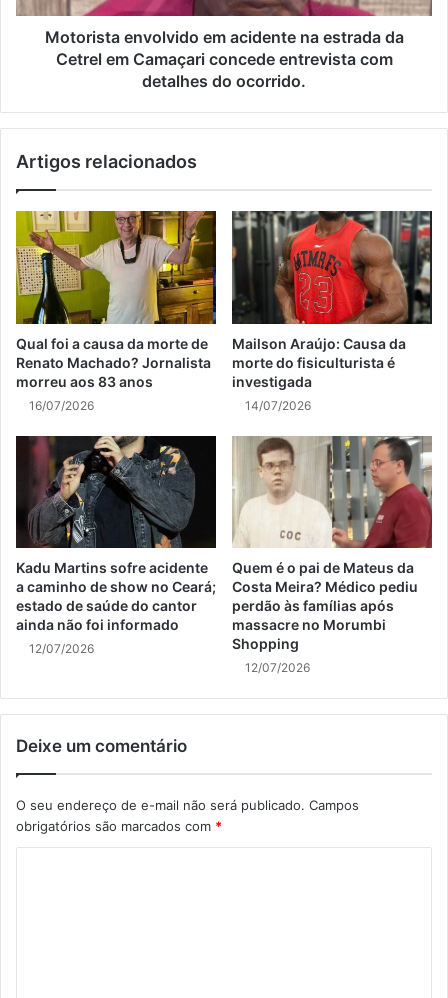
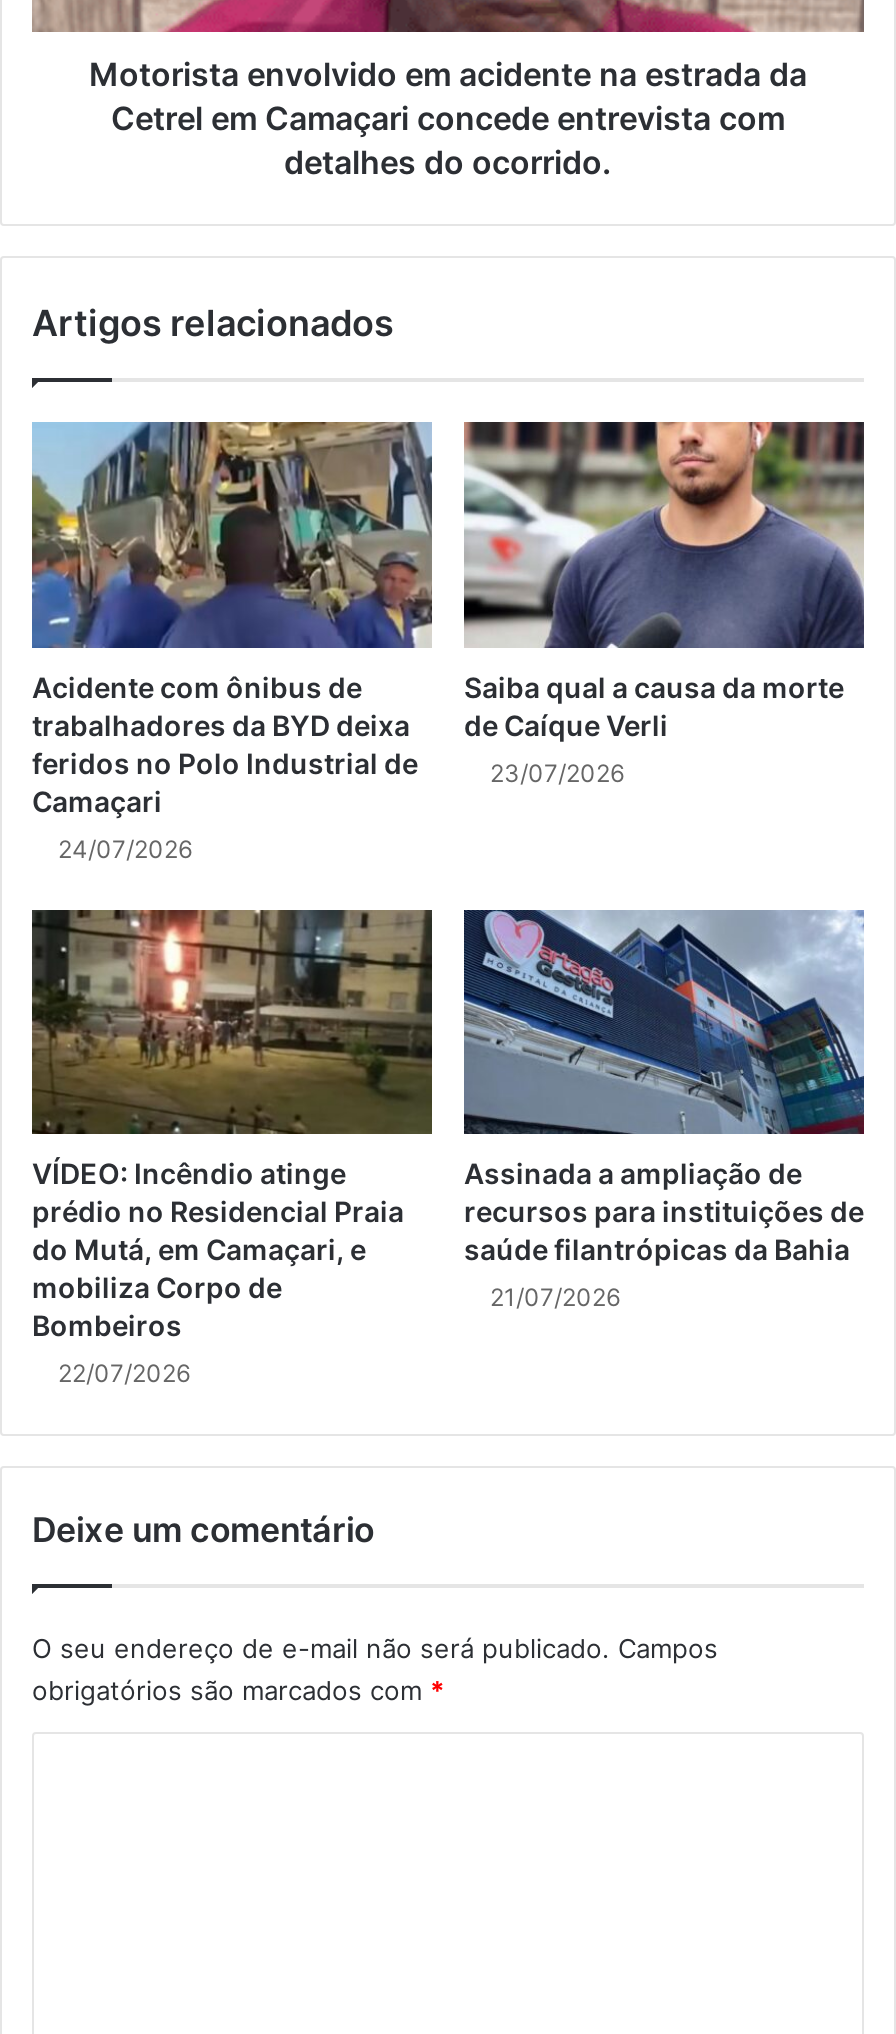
[15,210,217,390] [image] | Qual foi a causa da morte de | Renato Machado? Jornalista | morreu aos 83 anos -> [30,420,434,817] [image] | Acidente com ônibus de | trabalhadores da BYD deixa | feridos no Polo Industrial de | Camaçari
[231,210,432,390] [image] | Mailson Araújo: Causa da | morte do fisiculturista é | investigada -> [462,420,866,741] [image] | Saiba qual a causa da morte | de Caíque Verli
[29,398,94,413] 16/07/2026 -> [58,833,192,863] 24/07/2026
[245,398,311,413] 14/07/2026 -> [490,757,624,787] 23/07/2026
[16,435,216,633] [image] | Kadu Martins sofre acidente | a caminho de show no Ceará; | estado de saúde do cantor | ainda não foi informado -> [32,908,432,1343] [image] | VÍDEO: Incêndio atinge | prédio no Residencial Praia | do Mutá, em Camaçari, e | mobiliza Corpo de | Bombeiros
[232,435,433,652] [image] | Quem é o pai de Mateus da | Costa Meira? Médico pediu | perdão às famílias após | massacre no Morumbi | Shopping -> [462,908,866,1267] [image] | Assinada a ampliação de | recursos para instituições de | saúde filantrópicas da Bahia
[29,641,94,656] 12/07/2026 -> [58,1359,190,1389] 22/07/2026
[245,660,310,675] 12/07/2026 -> [490,1283,620,1313] 21/07/2026

